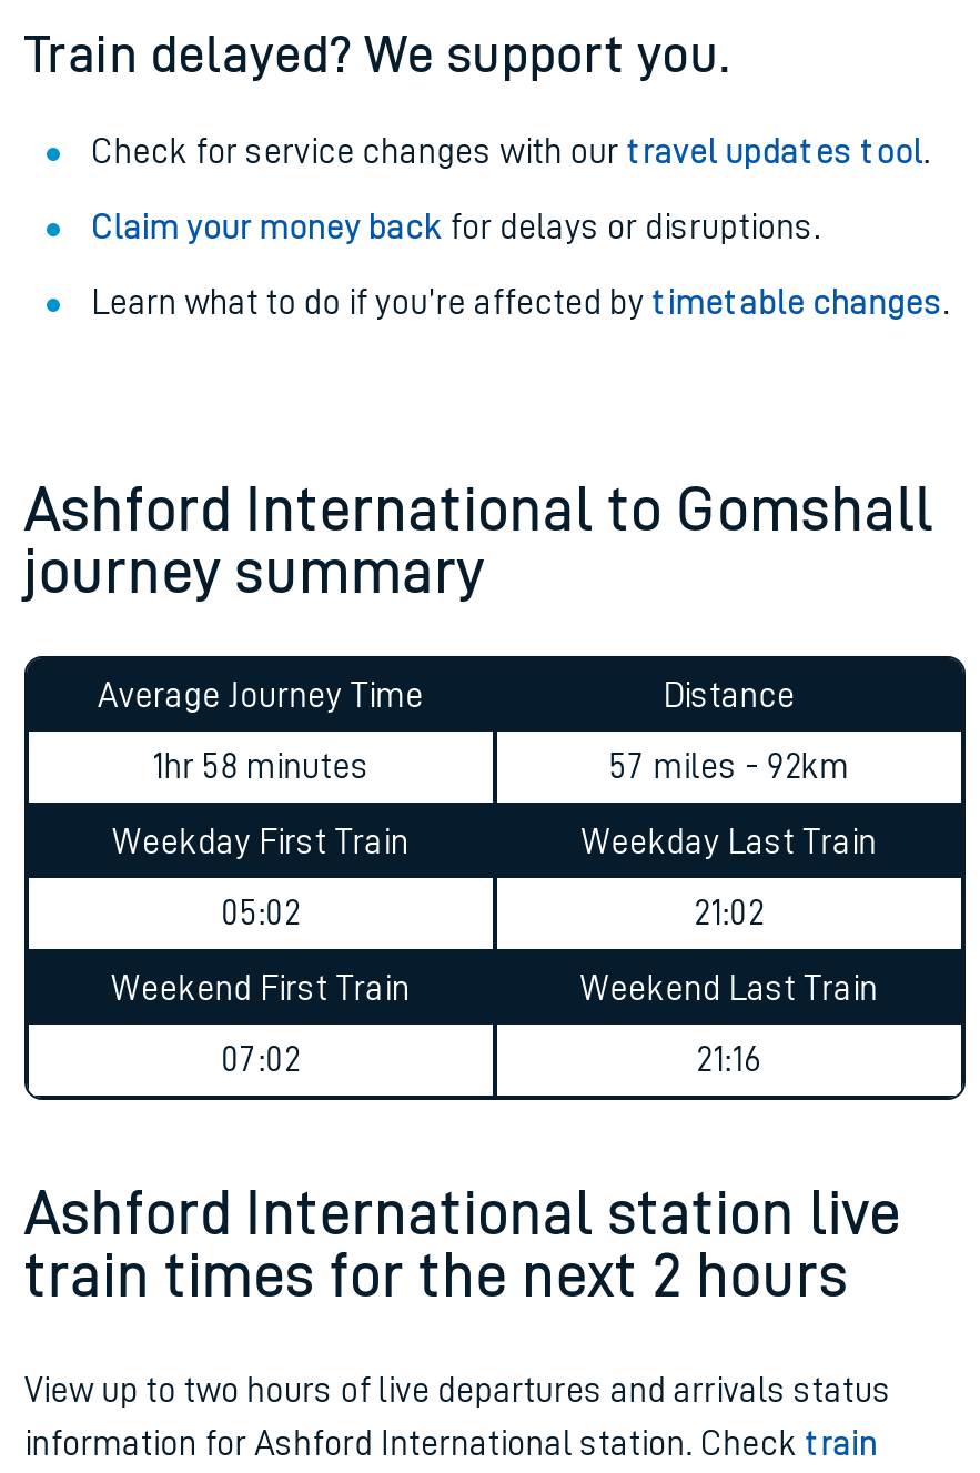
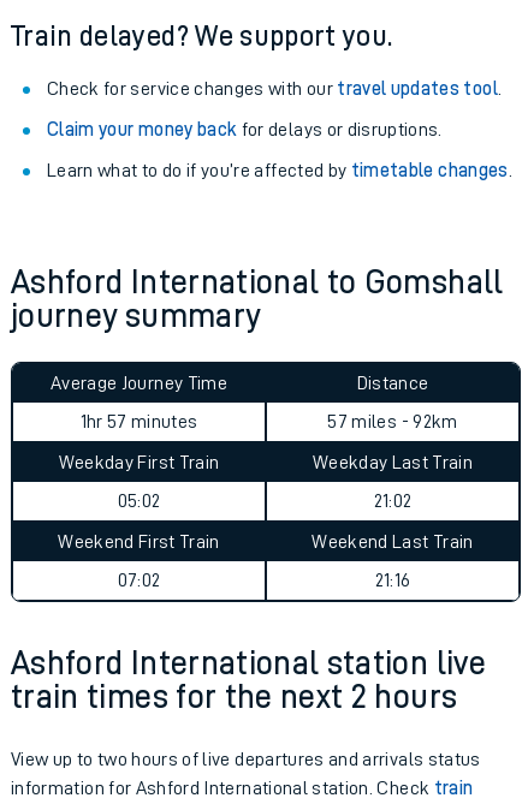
[152,749,370,785] 1hr 58 minutes -> [80,412,198,431] 1hr 57 minutes

